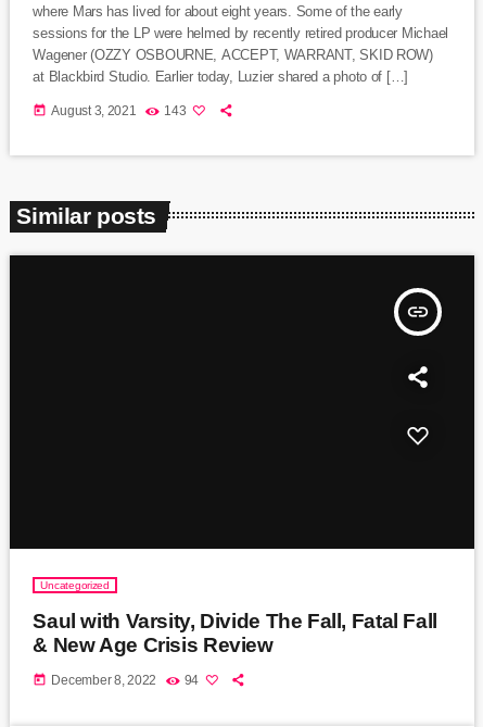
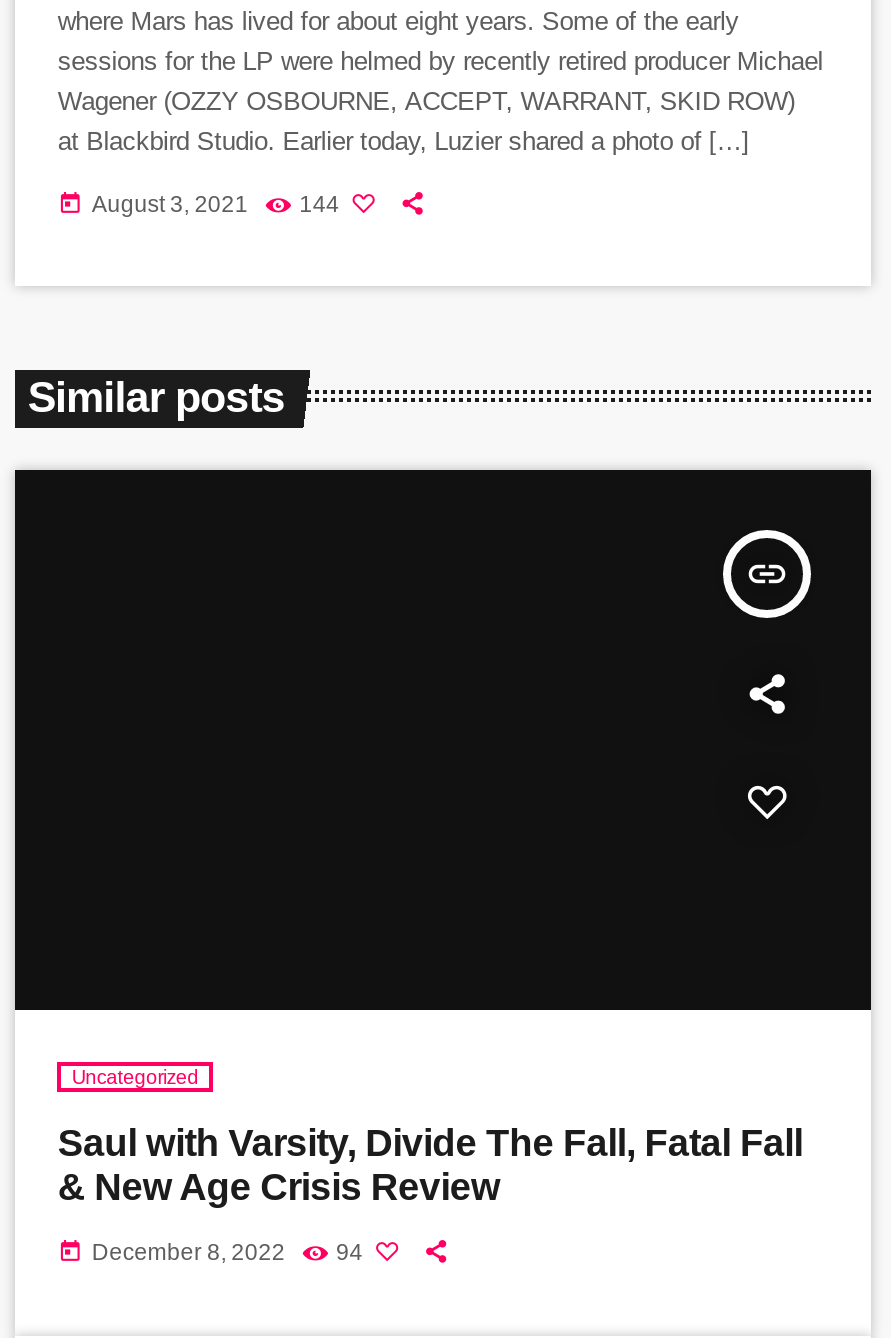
[164,104,186,117] 143 -> [299,192,340,216] 144

